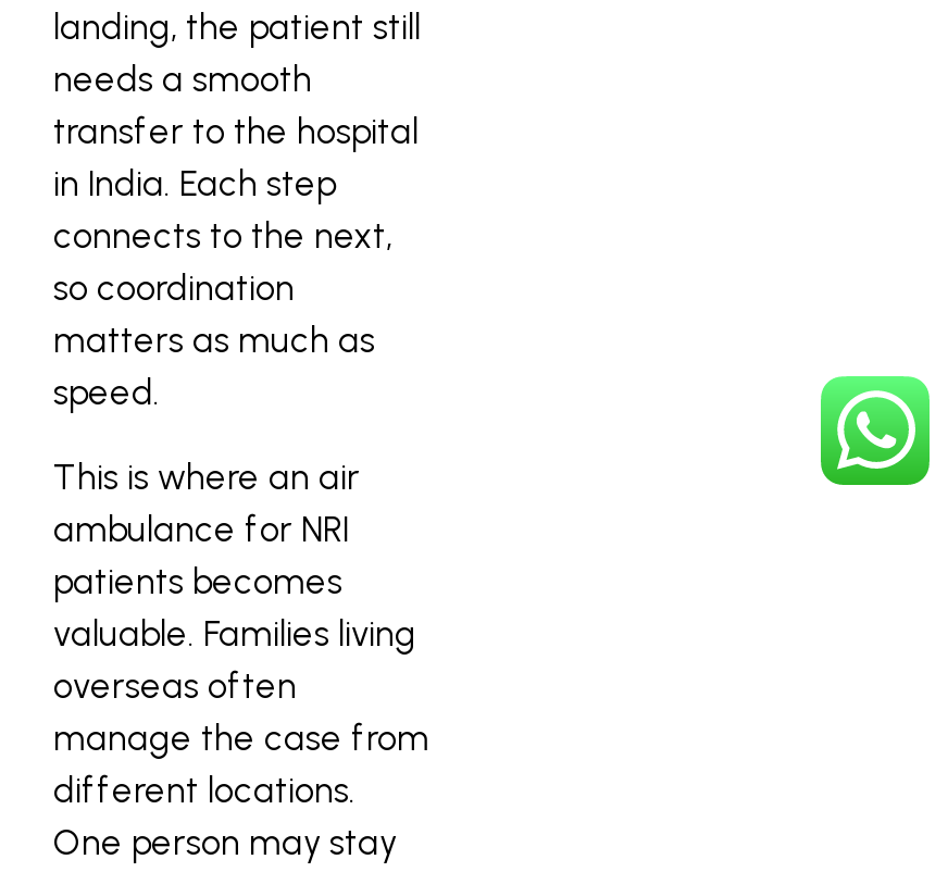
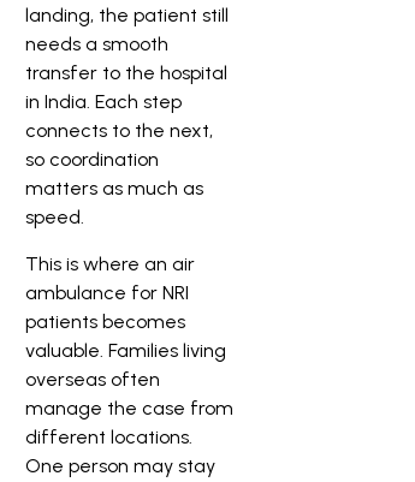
[819,374,932,487] [image] -> none

